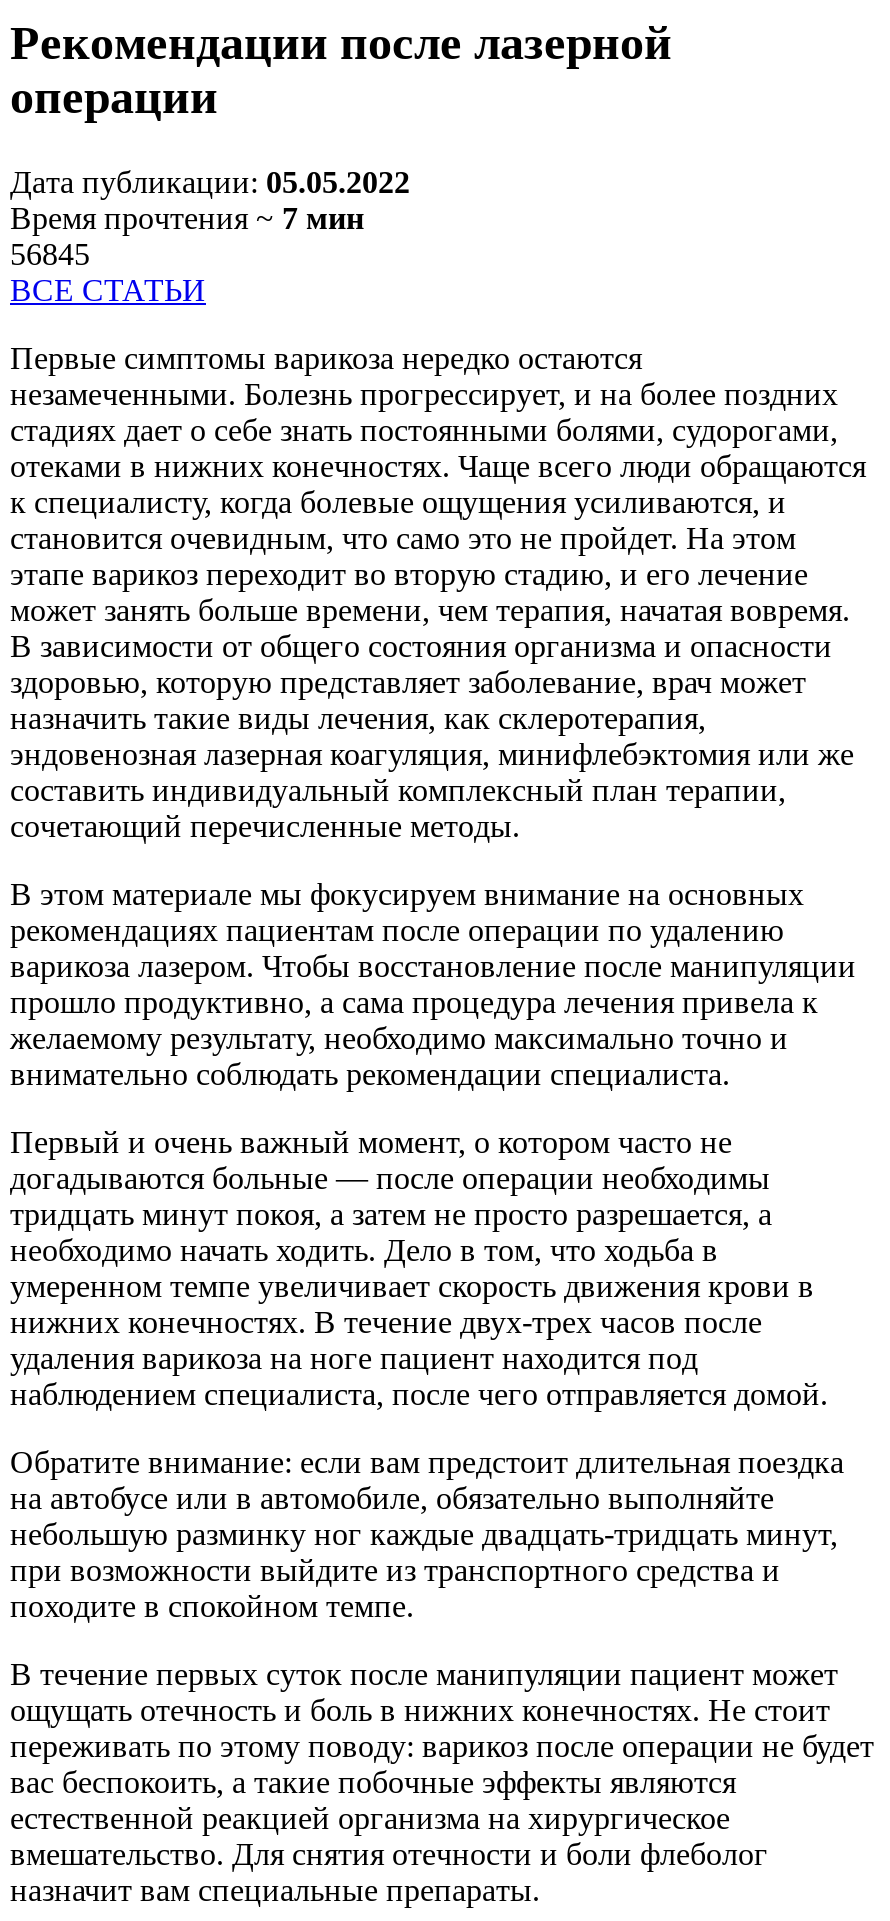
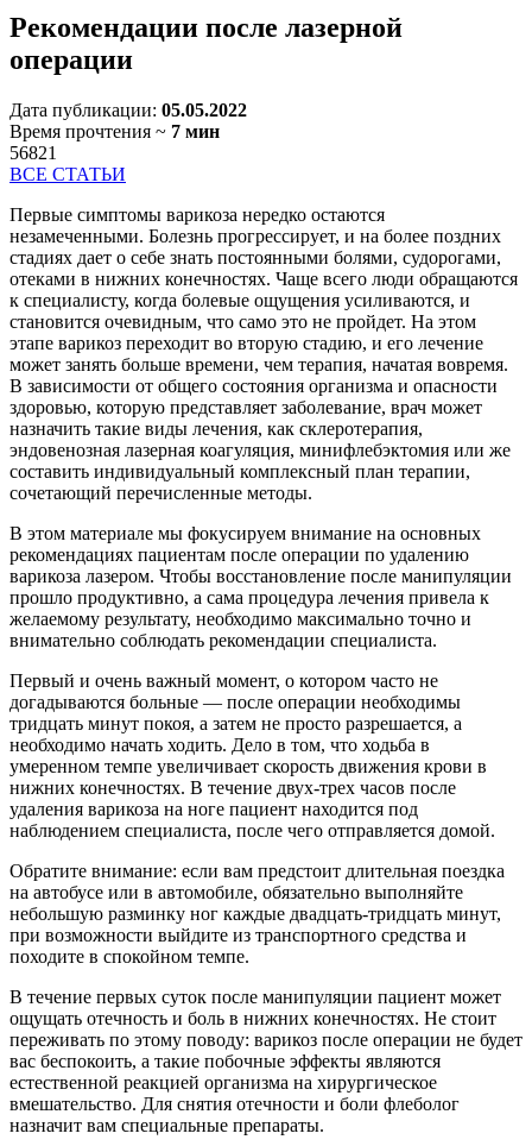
[10,237,90,271] 56845 -> [9,142,57,163] 56821

